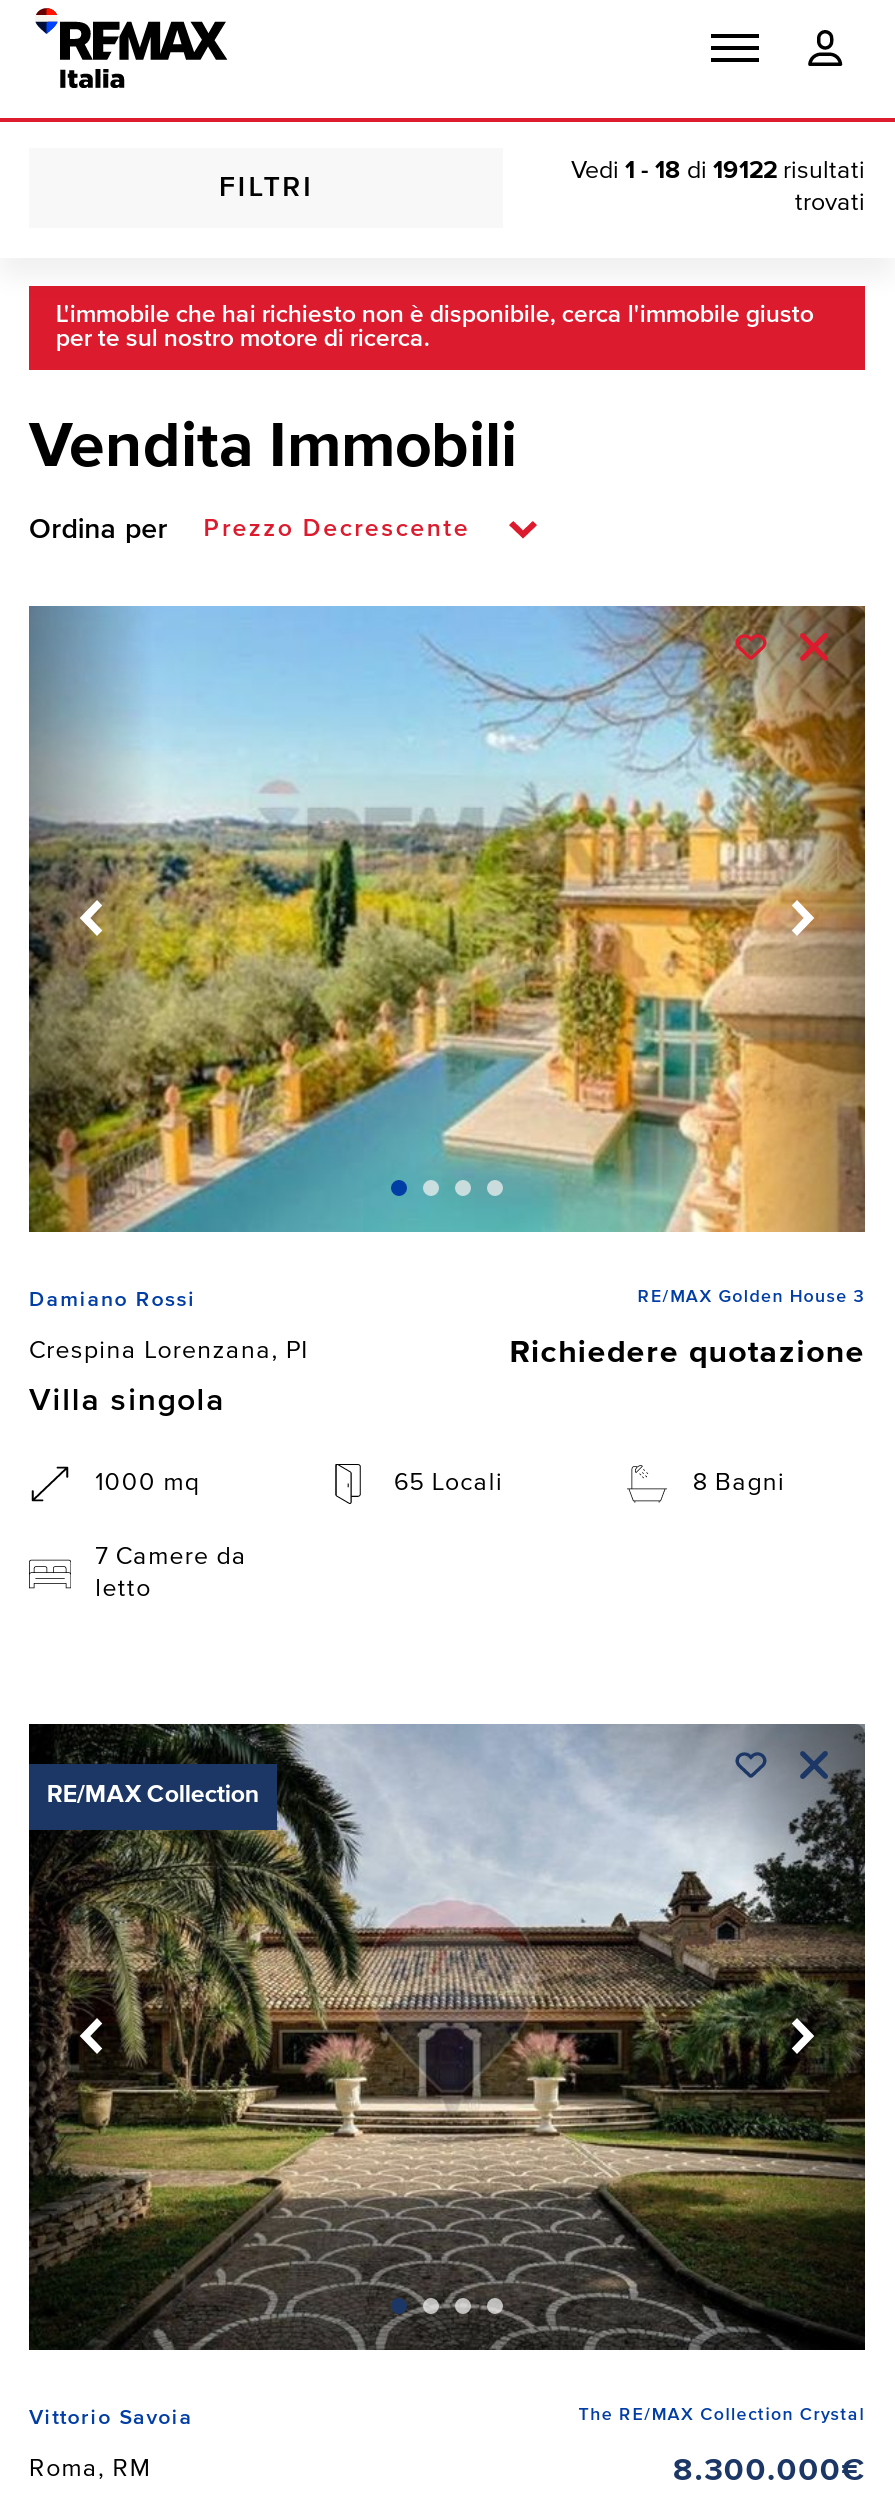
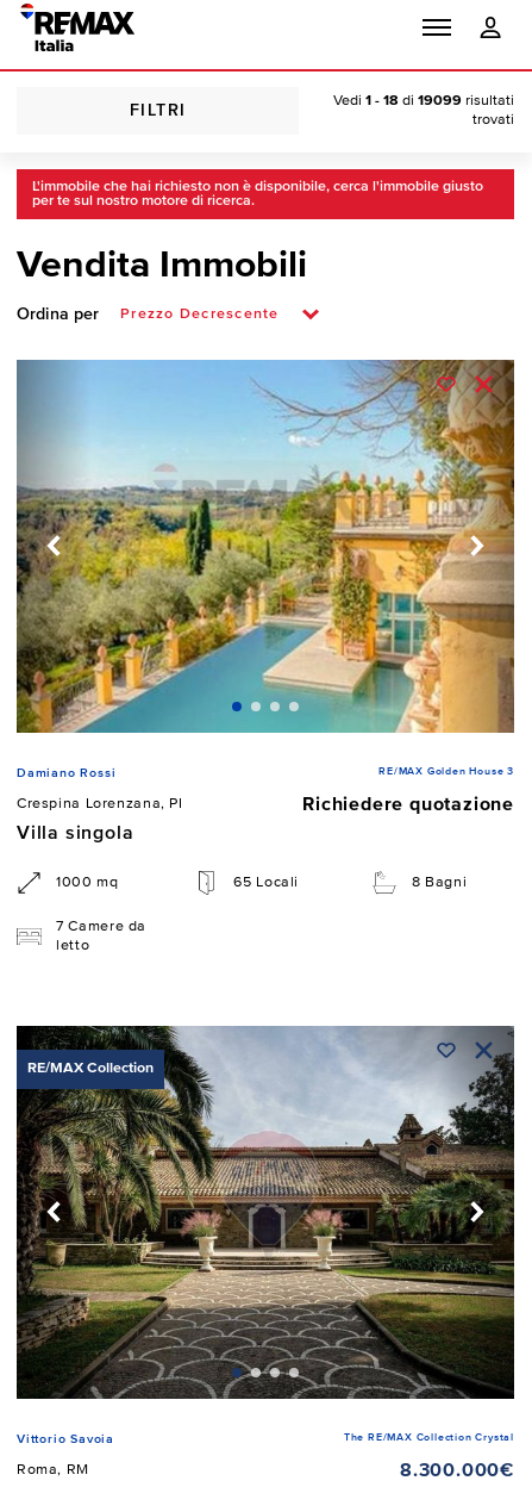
[571,158,865,184] Vedi 1 - 18 di 19122 risultati -> [333,93,514,108] Vedi 1 - 18 di 19099 risultati

